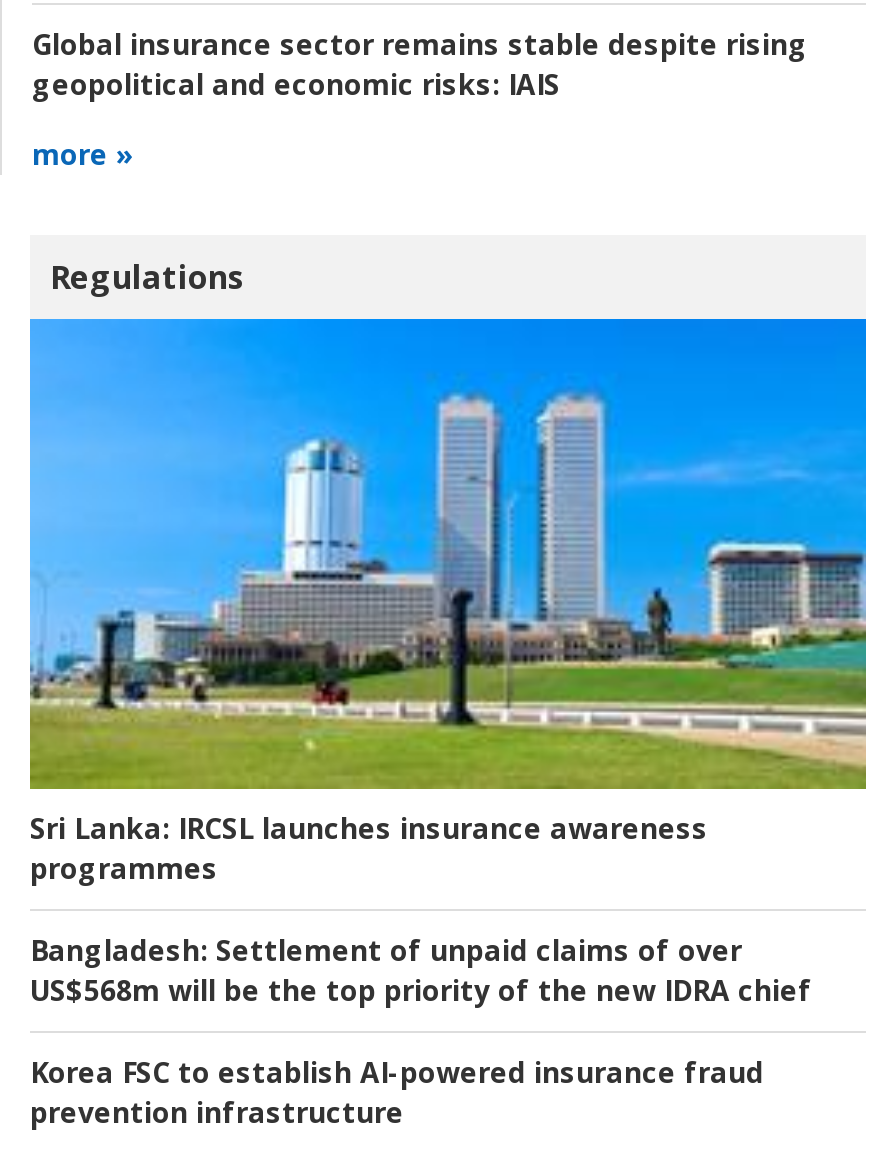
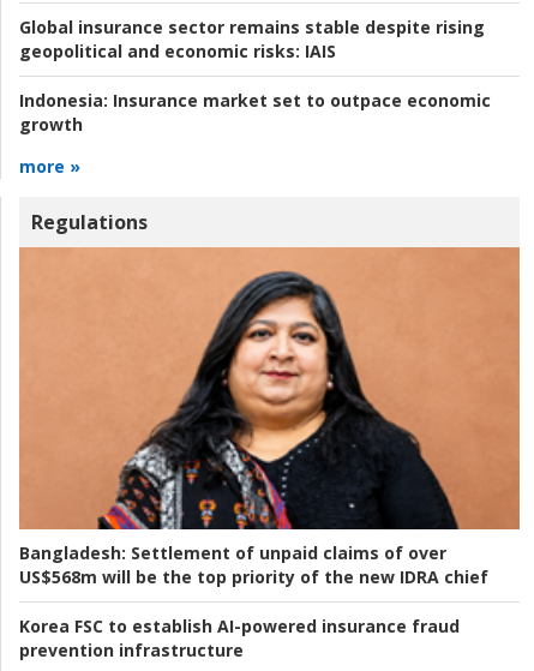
none -> [19,89,491,136] Indonesia: Insurance market set to outpace economic | growth
moved [32,134,134,172] -> [19,155,80,178]: more »
moved [50,254,244,298] -> [31,209,148,236]: Regulations
[28,316,868,790] [image] -> [18,246,521,531] [image]
[30,808,708,886] Sri Lanka: IRCSL launches insurance awareness | programmes -> none

